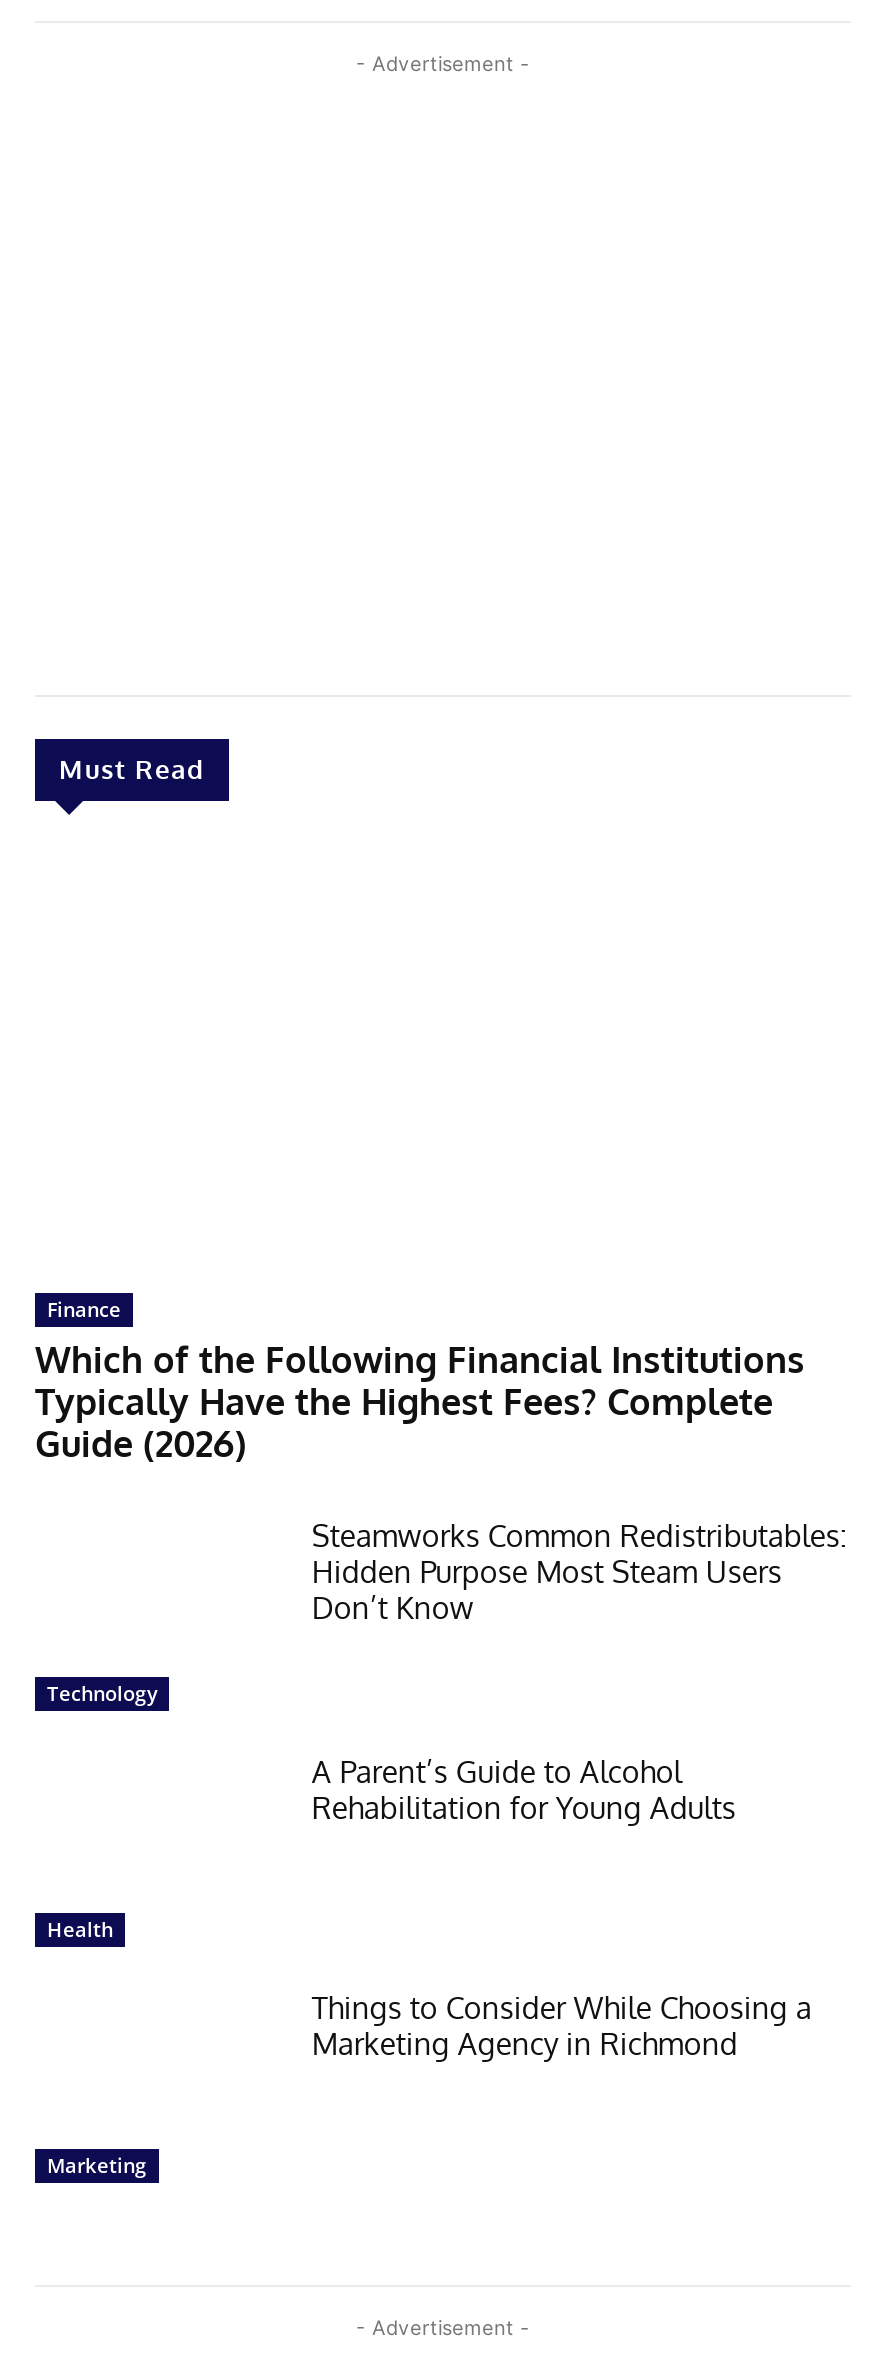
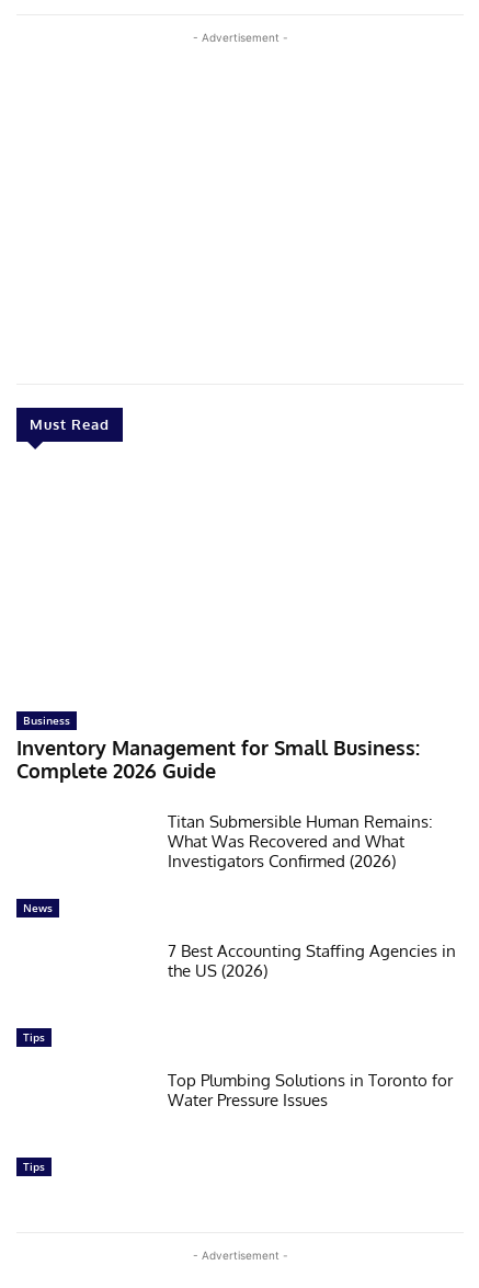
[35,1295,805,1465] Finance | Which of the Following Financial Institutions | Typically Have the Highest Fees? Complete | Guide (2026) -> [16,712,420,783] Business | Inventory Management for Small Business: | Complete 2026 Guide
[312,1517,848,1627] Steamworks Common Redistributables: | Hidden Purpose Most Steam Users | Don’t Know -> [168,811,433,871] Titan Submersible Human Remains: | What Was Recovered and What | Investigators Confirmed (2026)
[47,1679,157,1707] Technology -> [23,900,53,915] News
[312,1753,736,1827] A Parent’s Guide to Alcohol | Rehabilitation for Young Adults -> [168,940,456,981] 7 Best Accounting Staffing Agencies in | the US (2026)
[47,1914,113,1942] Health -> [23,1029,45,1044] Tips
[312,1988,812,2062] Things to Consider While Choosing a | Marketing Agency in Richmond -> [168,1070,453,1110] Top Plumbing Solutions in Toronto for | Water Pressure Issues
[47,2150,147,2178] Marketing -> [23,1158,45,1174] Tips

